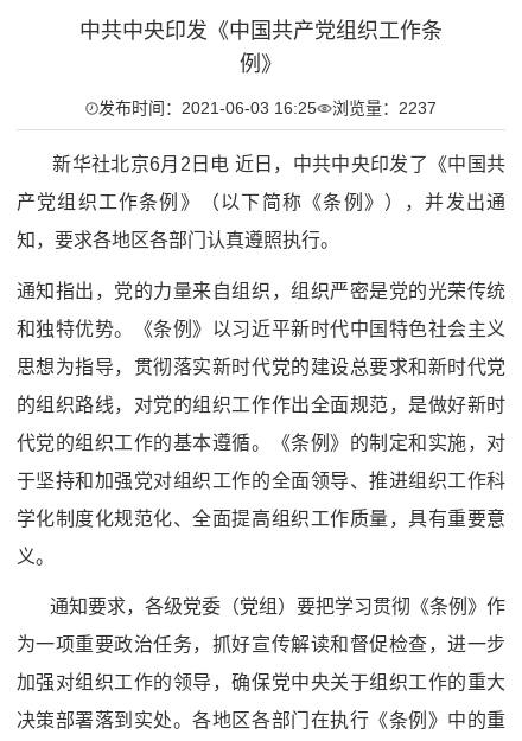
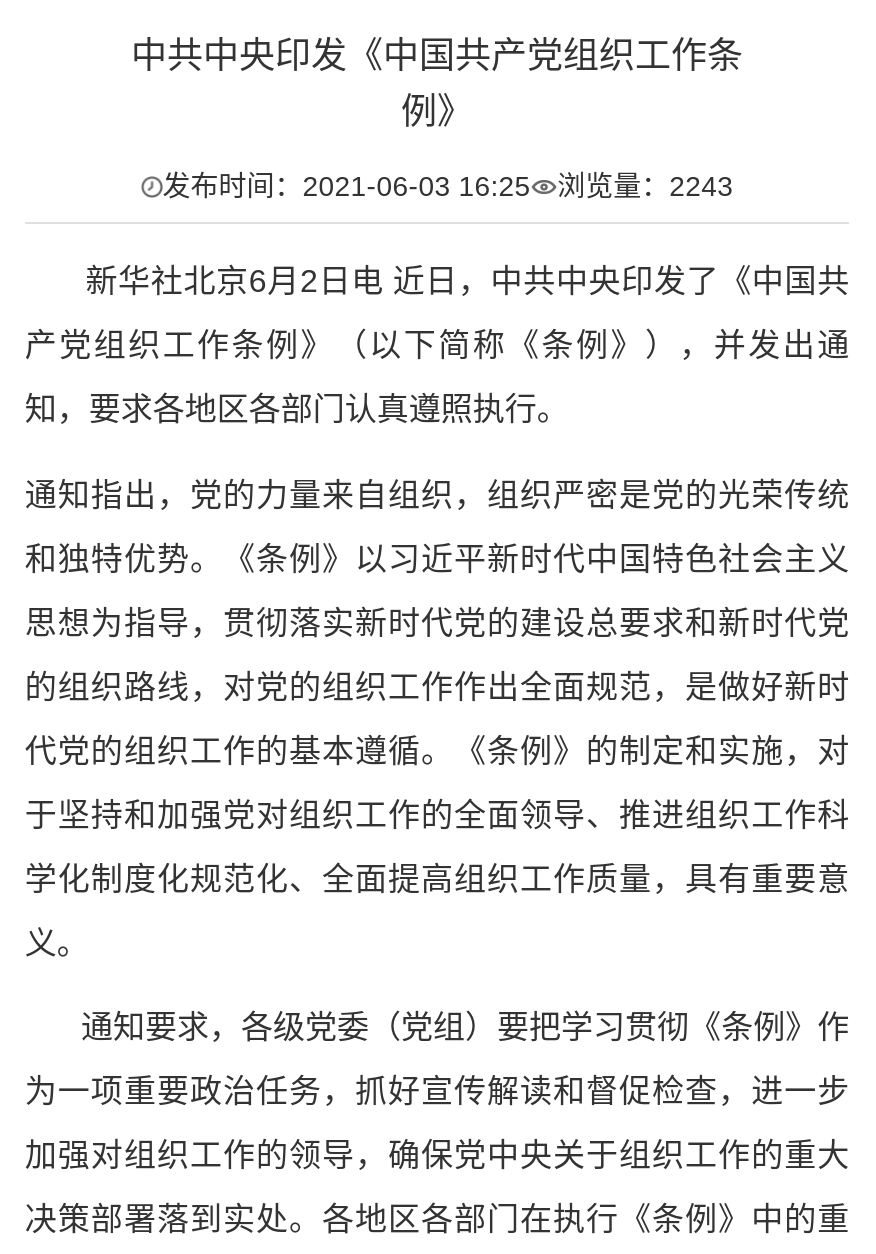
[98,99,437,118] 发布时间：2021-06-03 16:25 浏览量：2237 -> [162,171,733,203] 发布时间：2021-06-03 16:25 浏览量：2243

